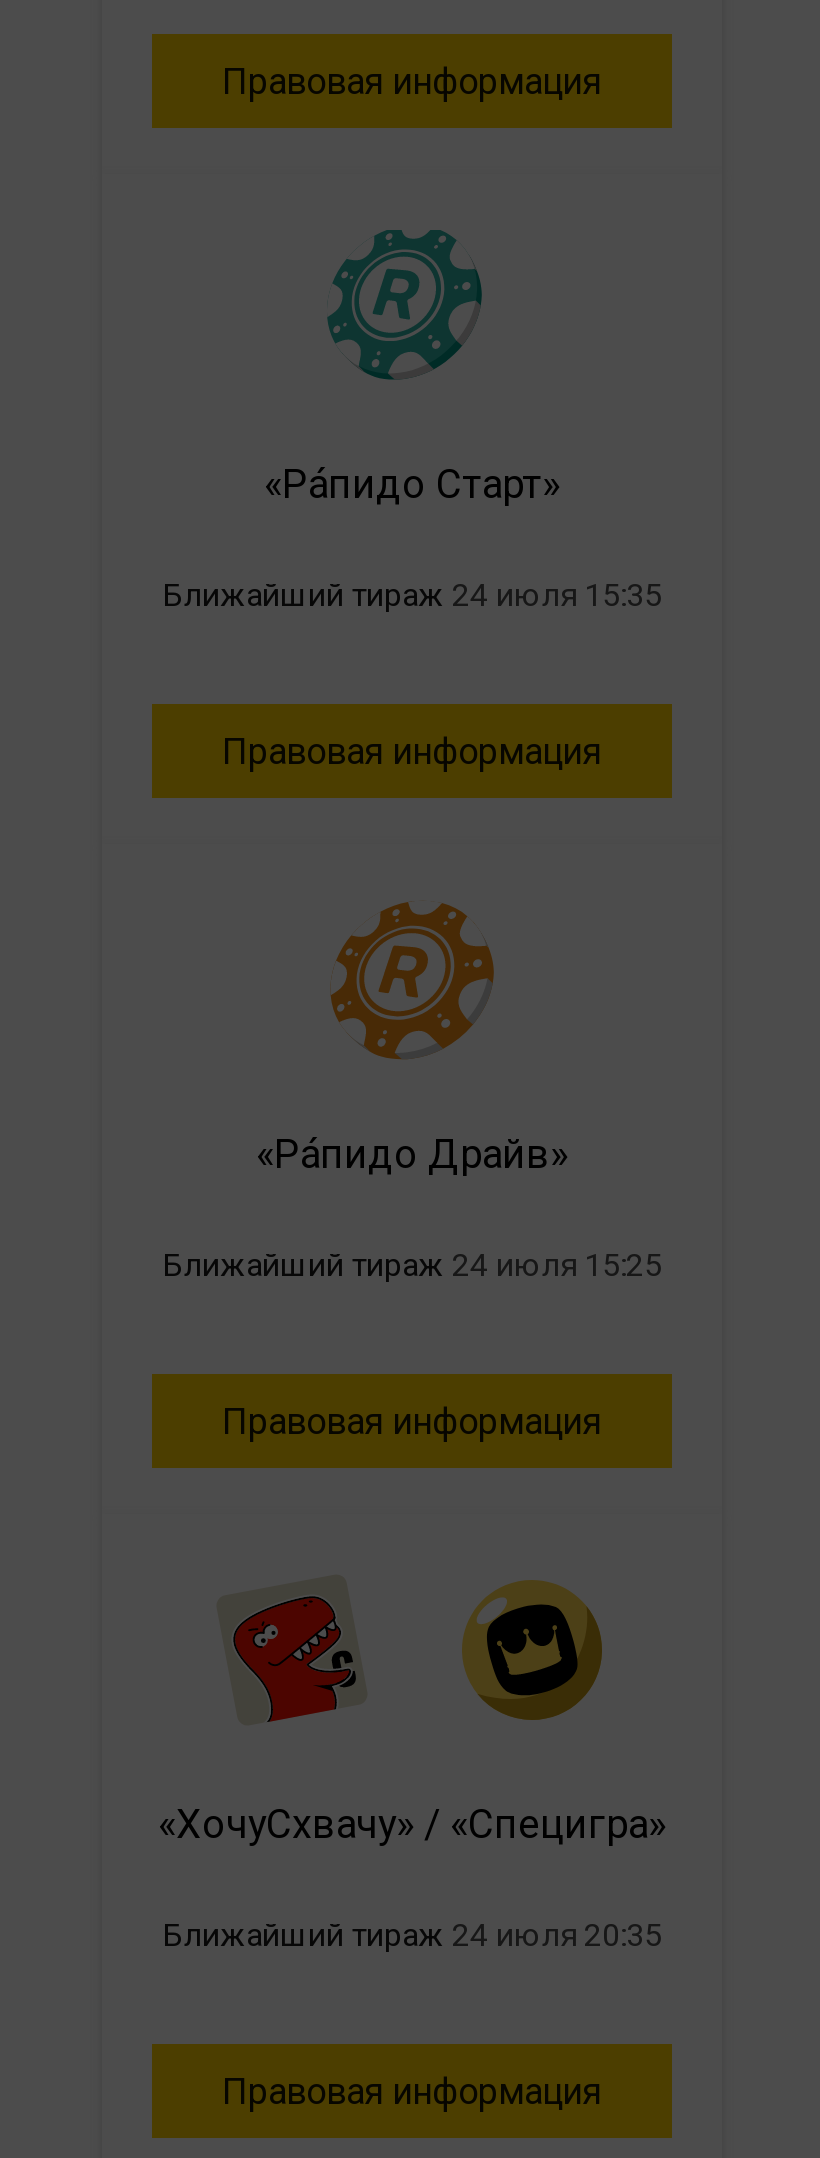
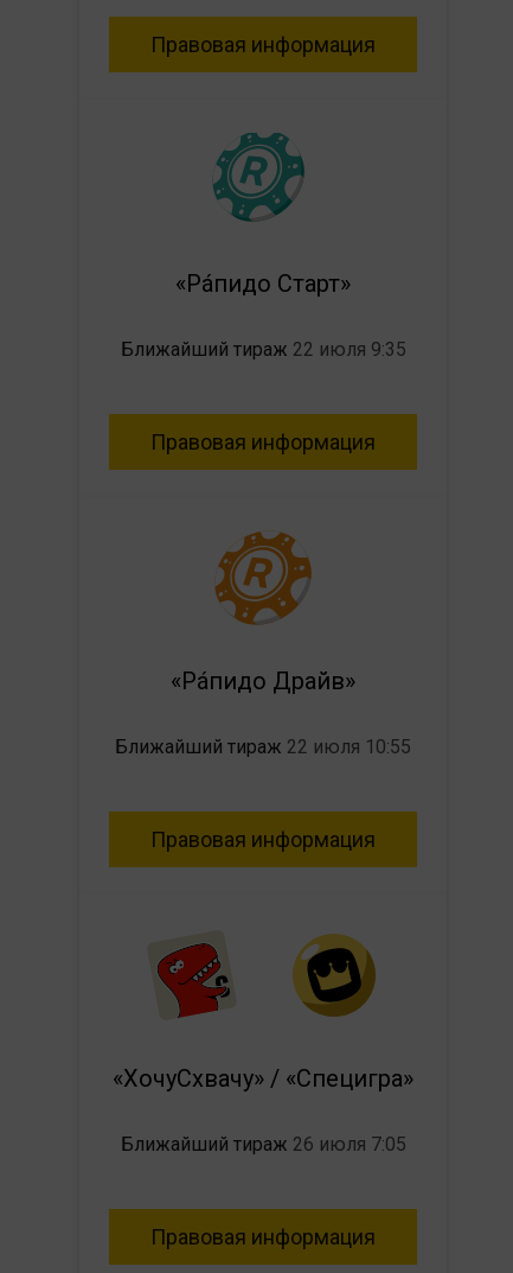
[162,577,662,615] Ближайший тираж 24 июля 15:35 -> [120,338,406,361] Ближайший тираж 22 июля 9:35
[162,1247,662,1285] Ближайший тираж 24 июля 15:25 -> [115,736,411,758] Ближайший тираж 22 июля 10:55
[162,1917,662,1955] Ближайший тираж 24 июля 20:35 -> [120,1133,406,1156] Ближайший тираж 26 июля 7:05

